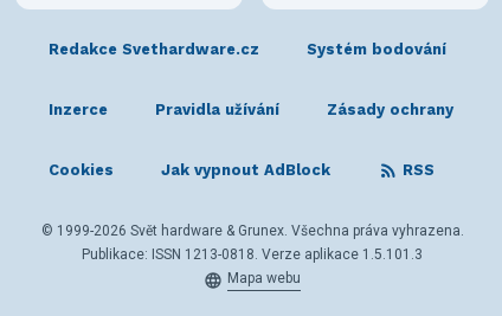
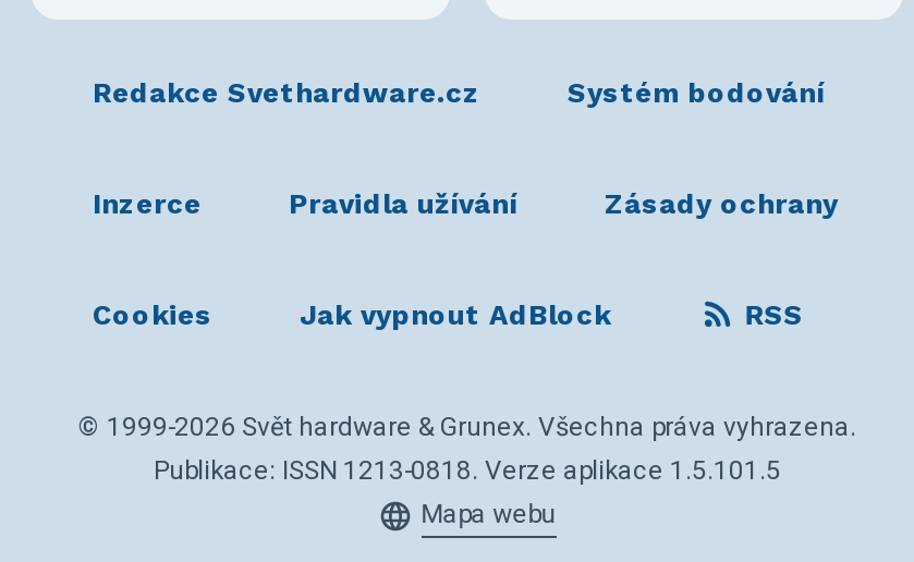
[82,247,423,263] Publikace: ISSN 1213-0818. Verze aplikace 1.5.101.3 -> [154,454,781,484] Publikace: ISSN 1213-0818. Verze aplikace 1.5.101.5

